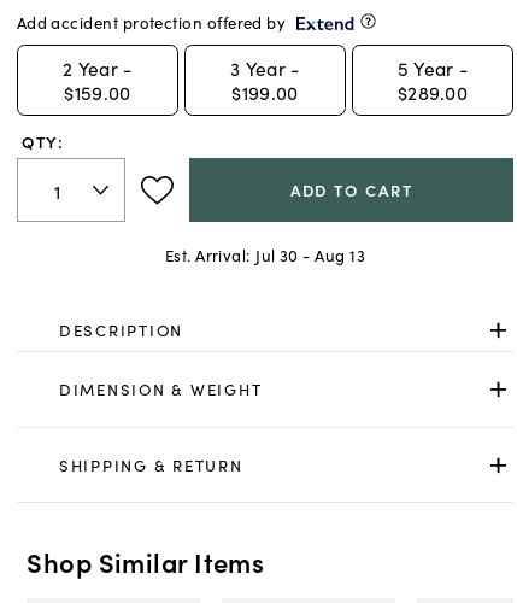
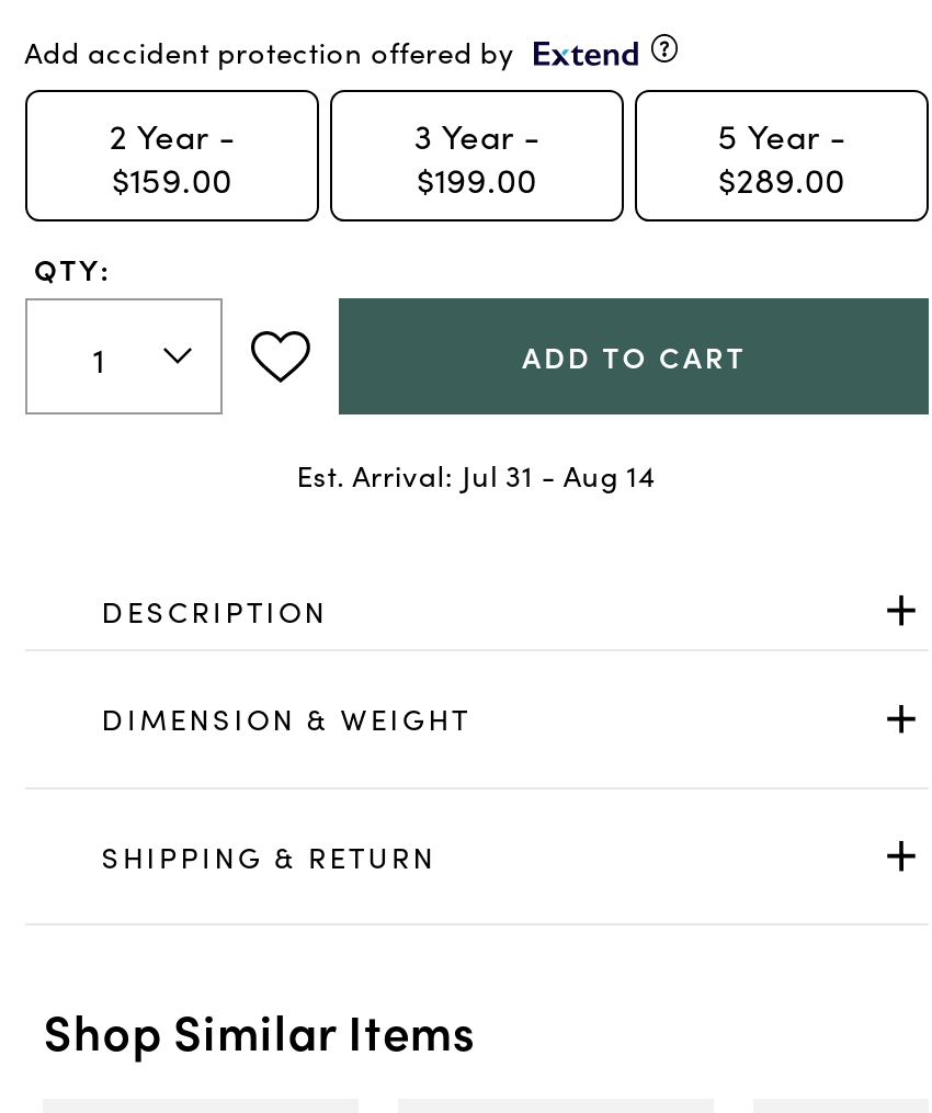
[165,243,365,266] Est. Arrival: Jul 30 - Aug 13 -> [297,454,657,495] Est. Arrival: Jul 31 - Aug 14

